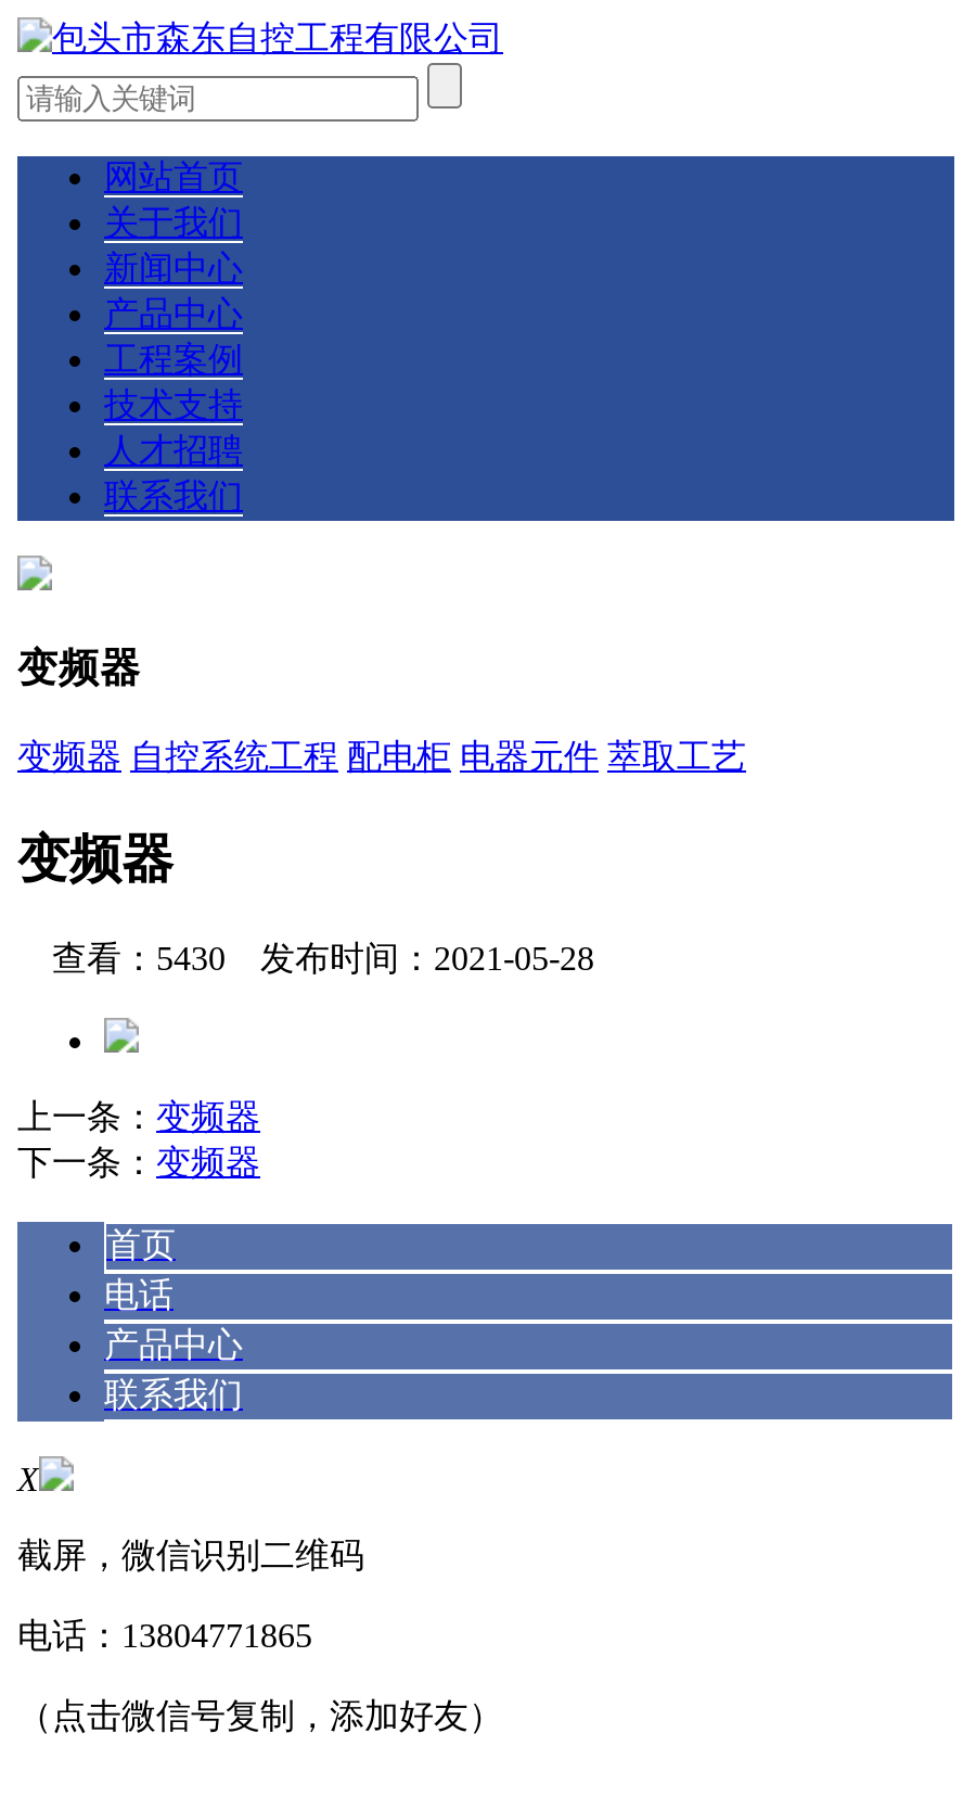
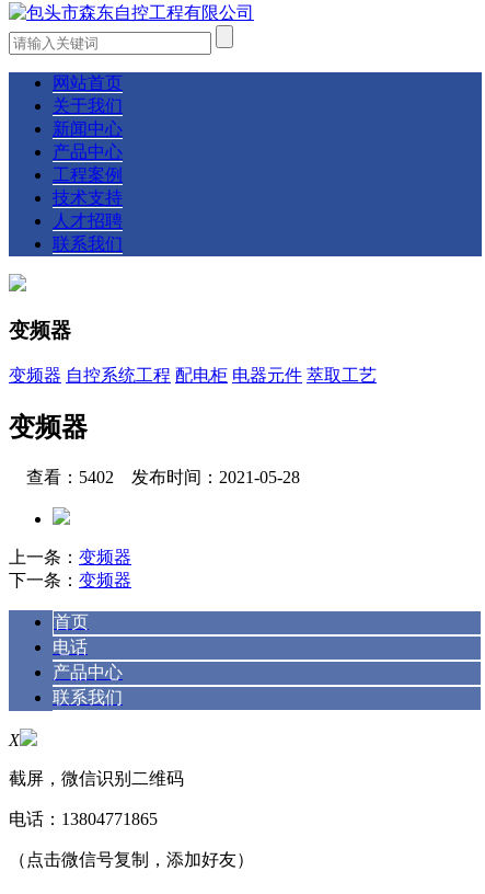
[17,940,594,977] 查看：5430 发布时间：2021-05-28 -> [9,468,300,487] 查看：5402 发布时间：2021-05-28

